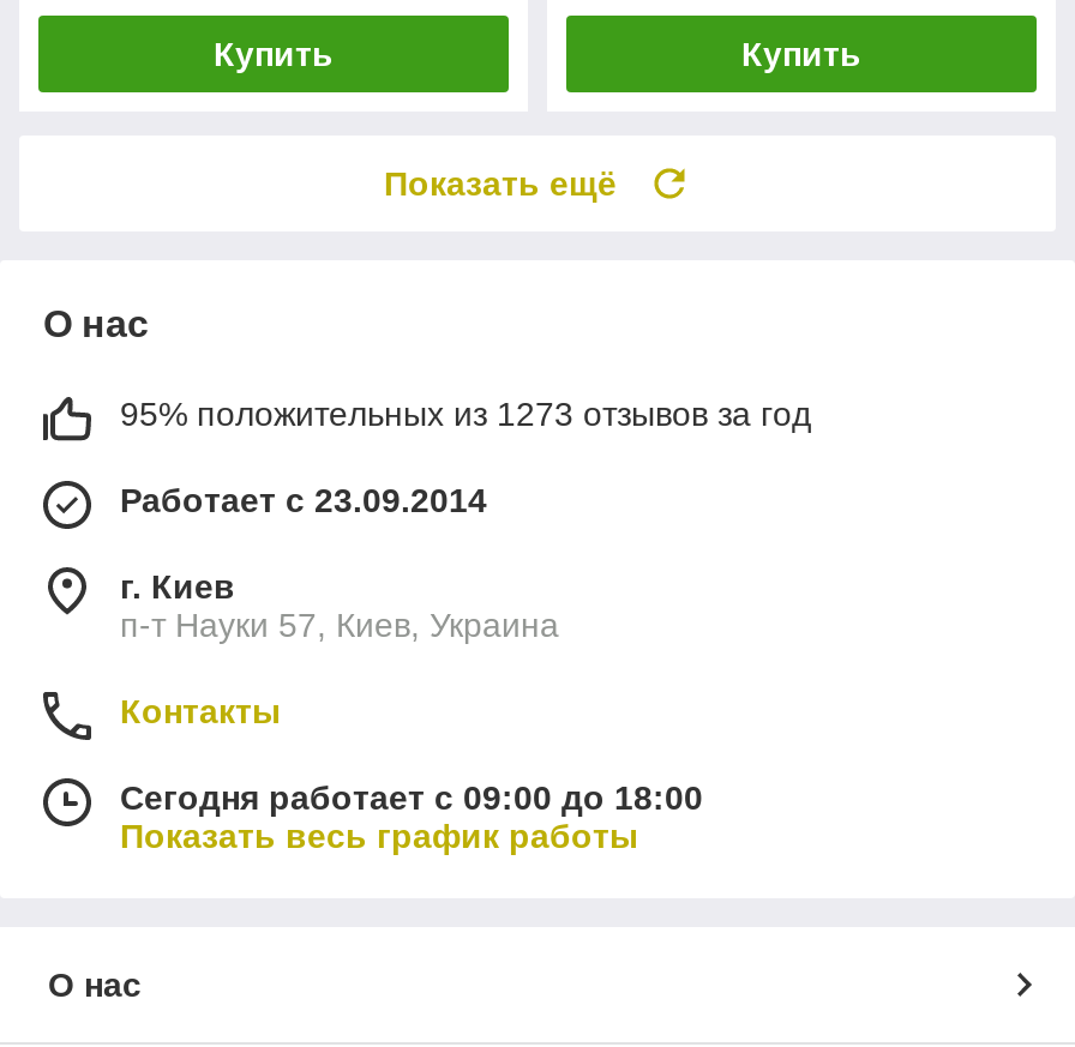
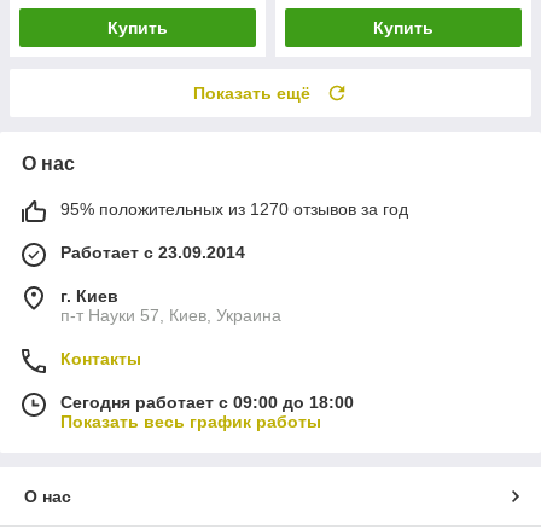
[120,396,811,434] 95% положительных из 1273 отзывов за год -> [60,200,408,219] 95% положительных из 1270 отзывов за год

